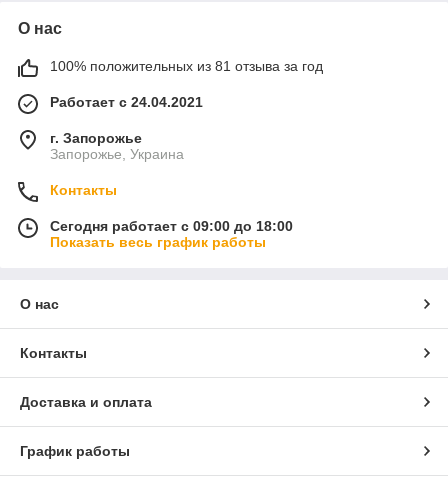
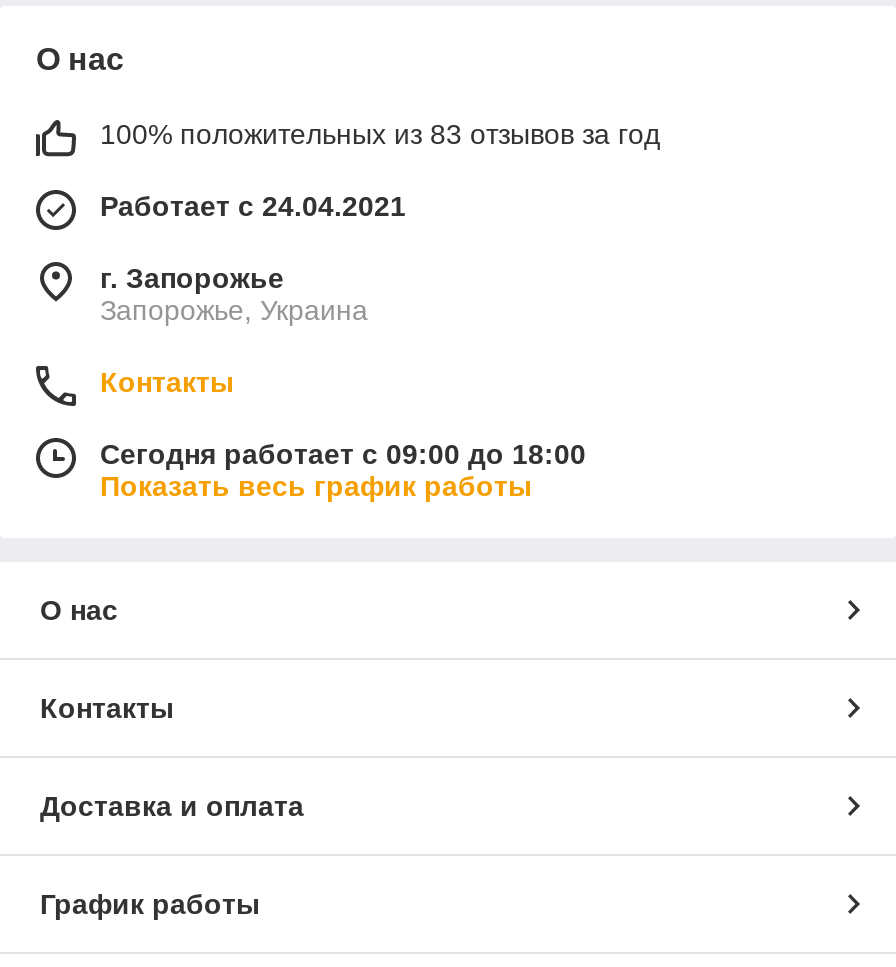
[50,58,323,74] 100% положительных из 81 отзыва за год -> [100,119,660,151] 100% положительных из 83 отзывов за год

